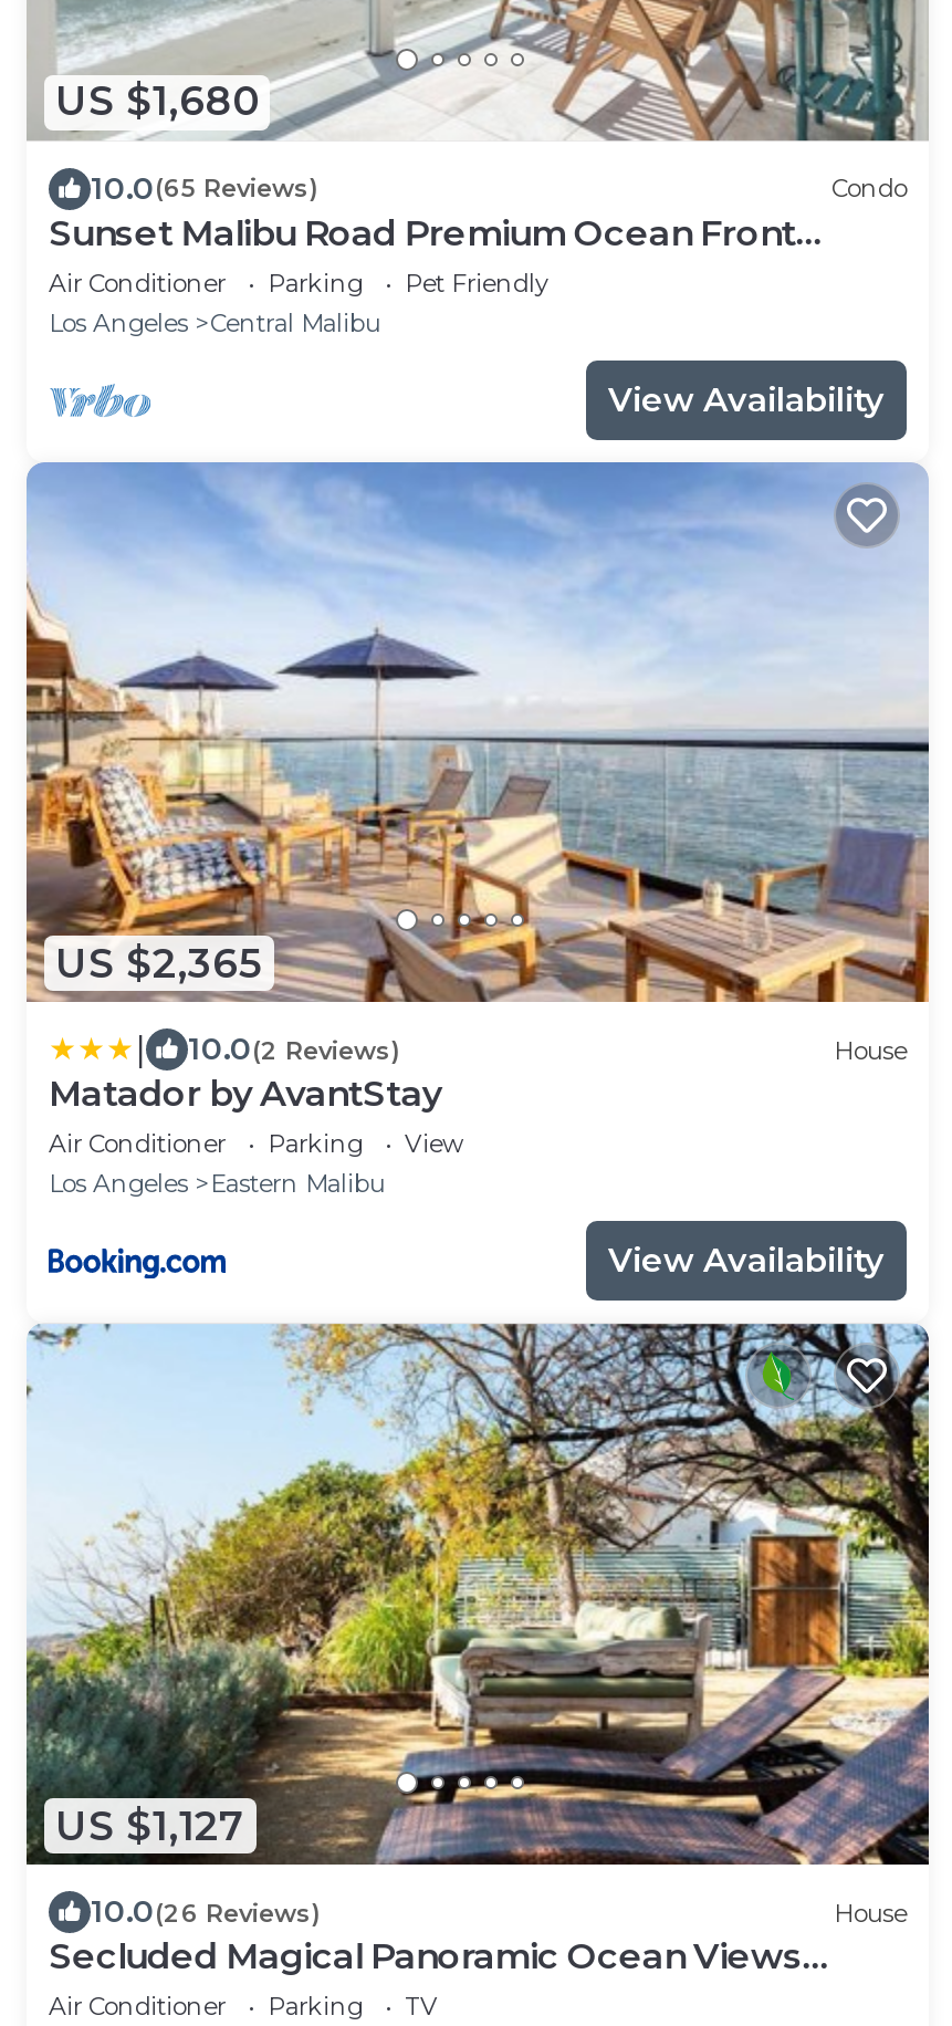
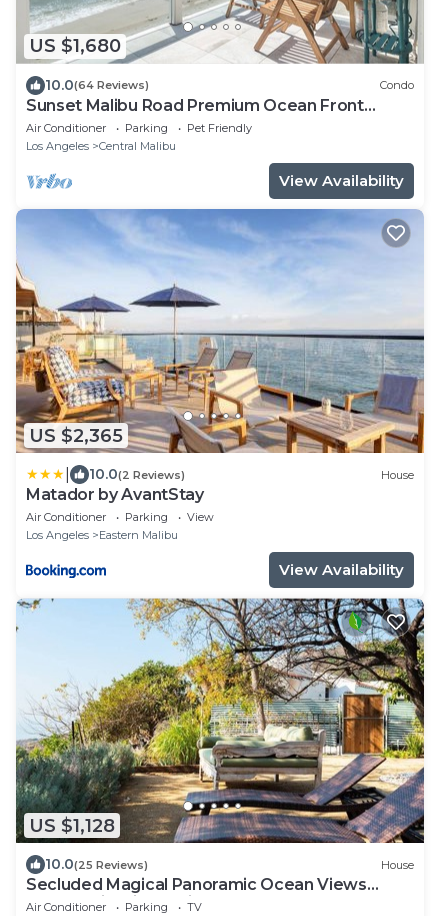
[91,167,318,207] 10.0(65 Reviews) -> [45,76,149,94] 10.0(64 Reviews)
[55,1802,245,1851] US $1,127 -> [29,815,115,837] US $1,128
[91,1892,321,1931] 10.0(26 Reviews) -> [45,855,148,873] 10.0(25 Reviews)

